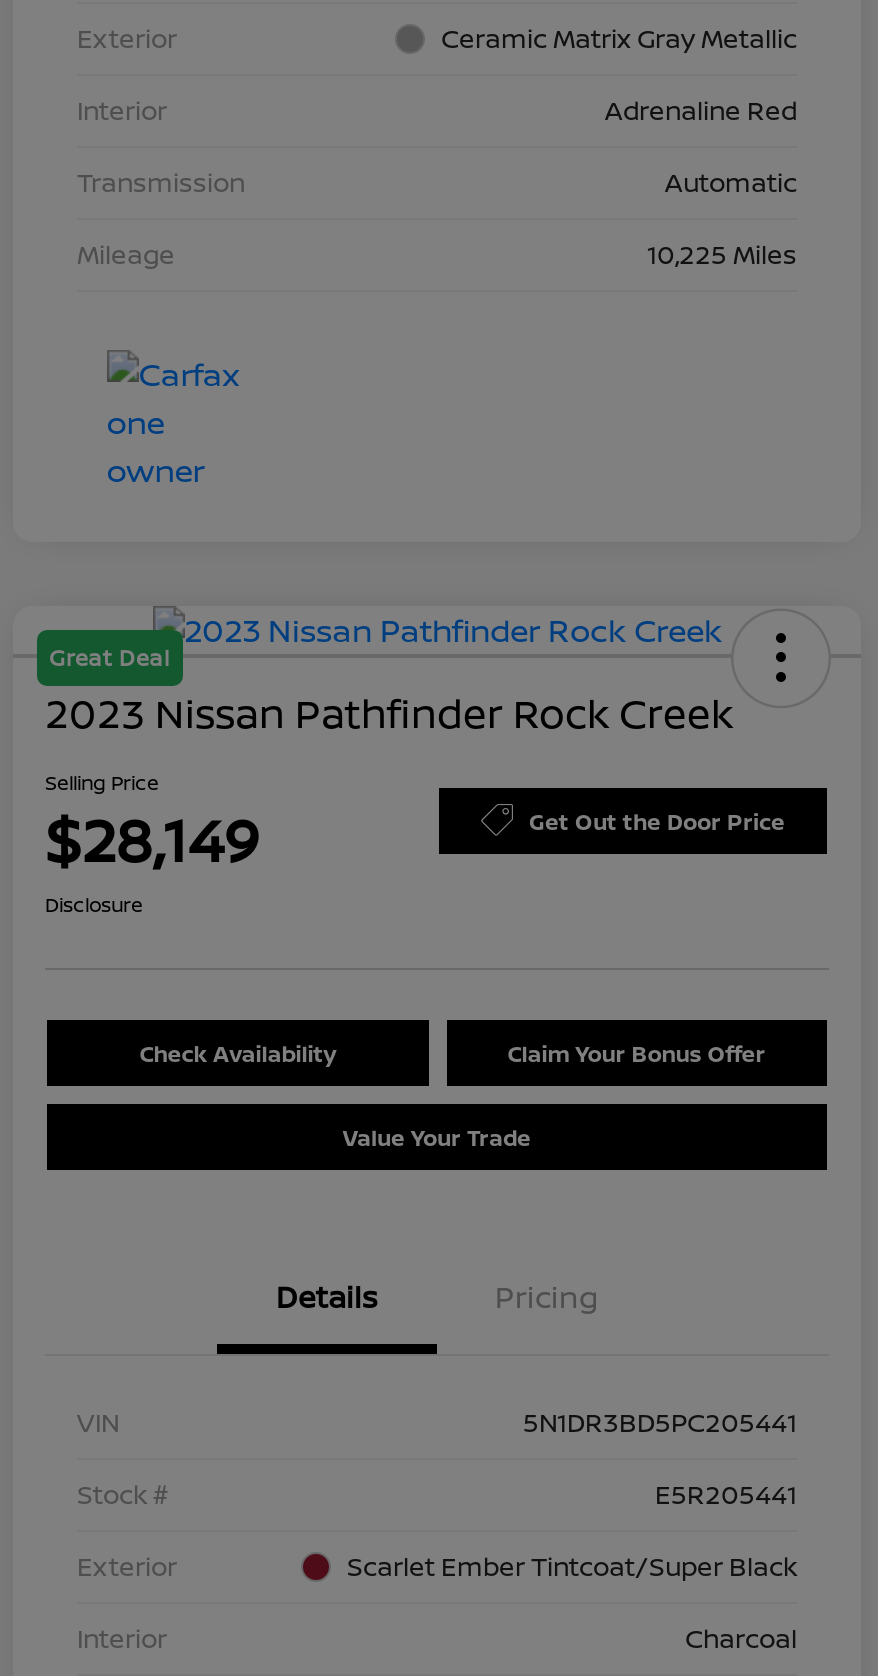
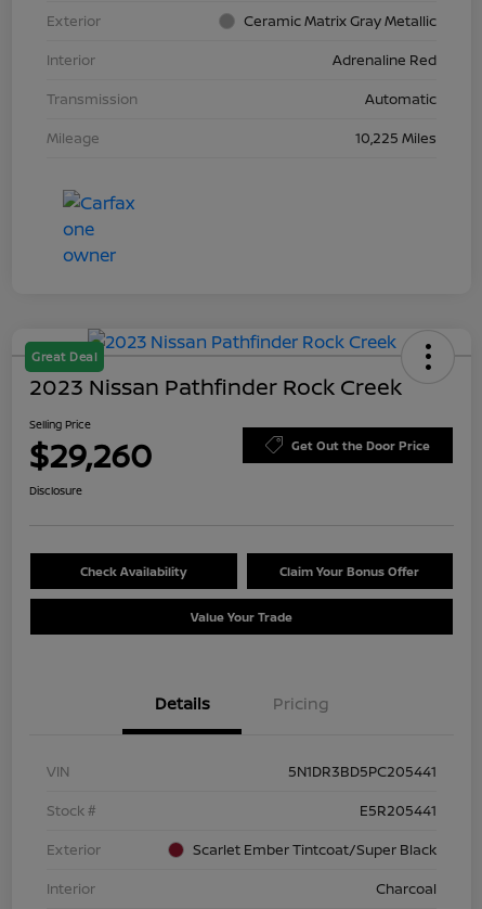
[45,798,259,880] $28,149 -> [29,433,152,477] $29,260

